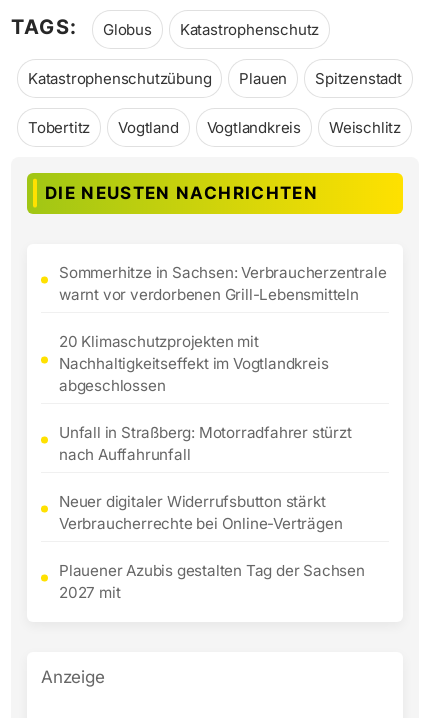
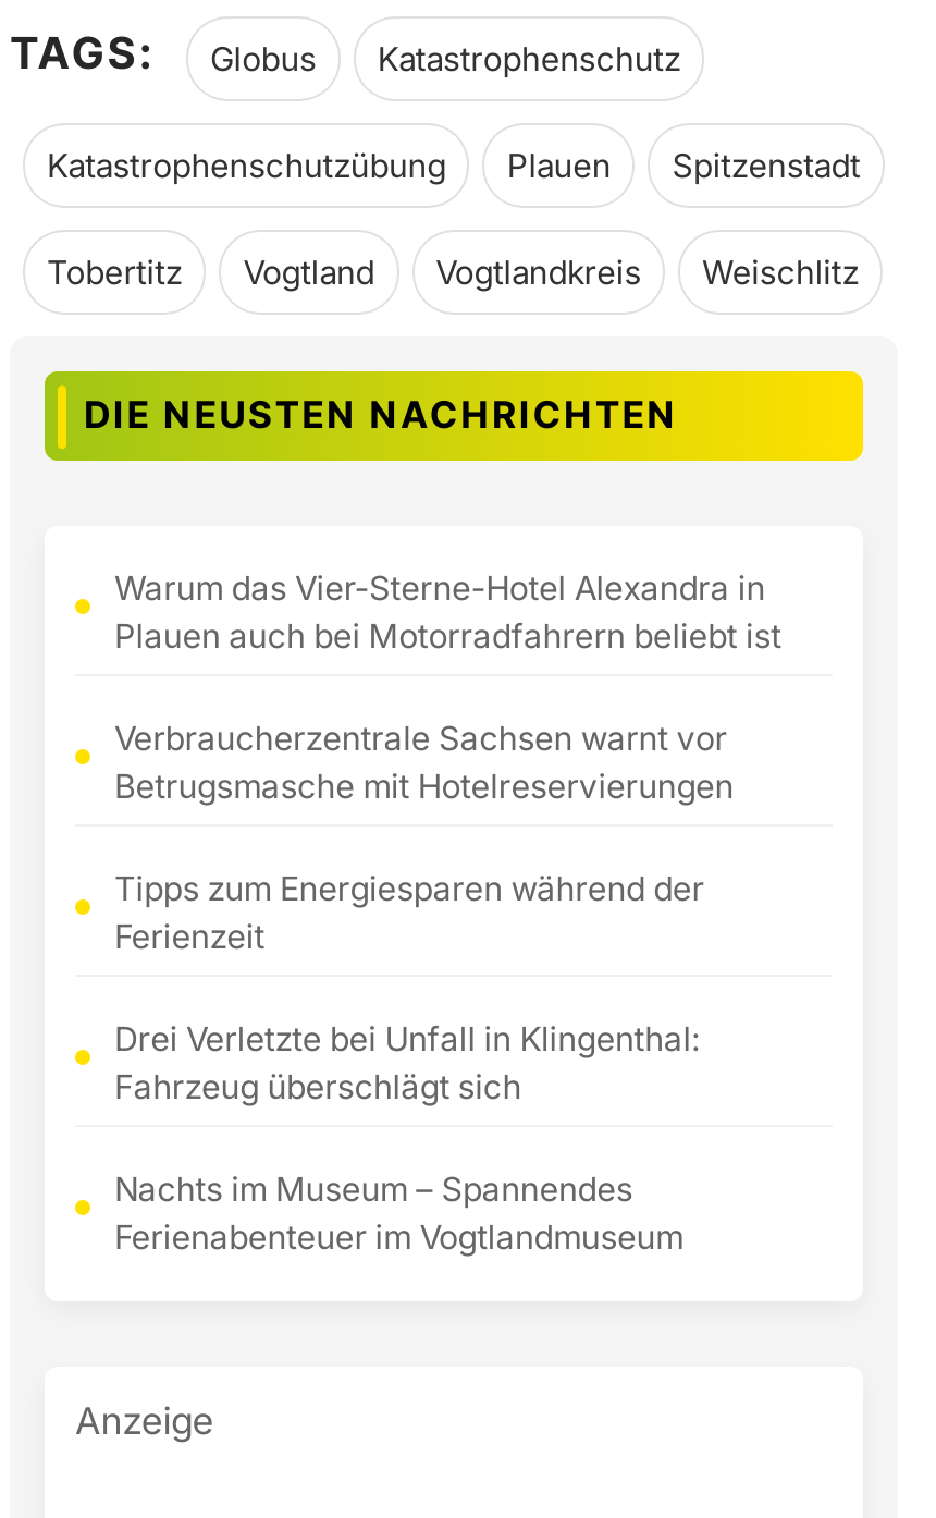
[59,263,386,304] Sommerhitze in Sachsen: Verbraucherzentrale | warnt vor verdorbenen Grill-Lebensmitteln -> [114,569,781,658] Warum das Vier-Sterne-Hotel Alexandra in | Plauen auch bei Motorradfahrern beliebt ist
[59,332,328,395] 20 Klimaschutzprojekten mit | Nachhaltigkeitseffekt im Vogtlandkreis | abgeschlossen -> [114,719,734,808] Verbraucherzentrale Sachsen warnt vor | Betrugsmasche mit Hotelreservierungen
[59,423,352,464] Unfall in Straßberg: Motorradfahrer stürzt | nach Auffahrunfall -> [114,869,704,958] Tipps zum Energiesparen während der | Ferienzeit
[59,492,342,533] Neuer digitaler Widerrufsbutton stärkt | Verbraucherrechte bei Online-Verträgen -> [114,1019,699,1109] Drei Verletzte bei Unfall in Klingenthal: | Fahrzeug überschlägt sich
[59,561,365,602] Plauener Azubis gestalten Tag der Sachsen | 2027 mit -> [114,1170,683,1259] Nachts im Museum – Spannendes | Ferienabenteuer im Vogtlandmuseum

